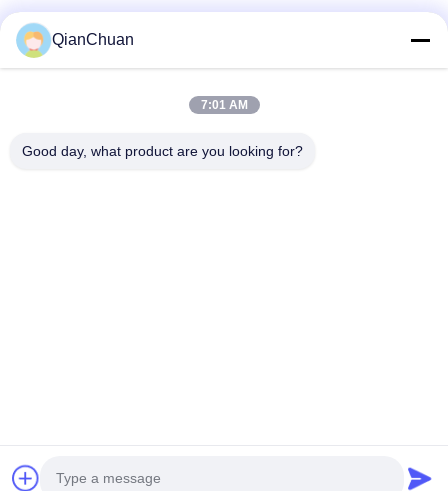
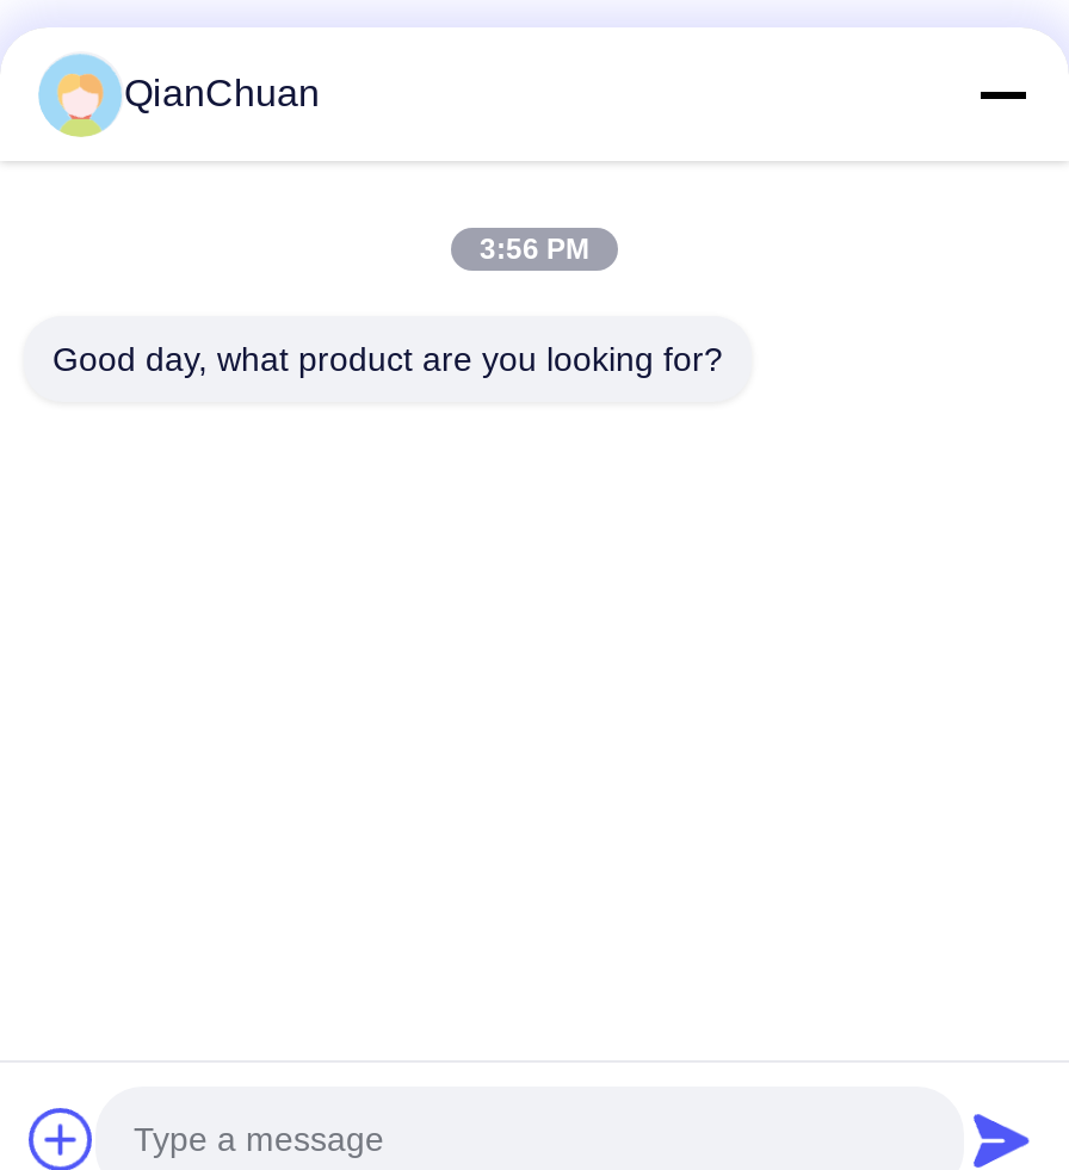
[200,98,247,112] 7:01 AM -> [480,233,589,266] 3:56 PM

